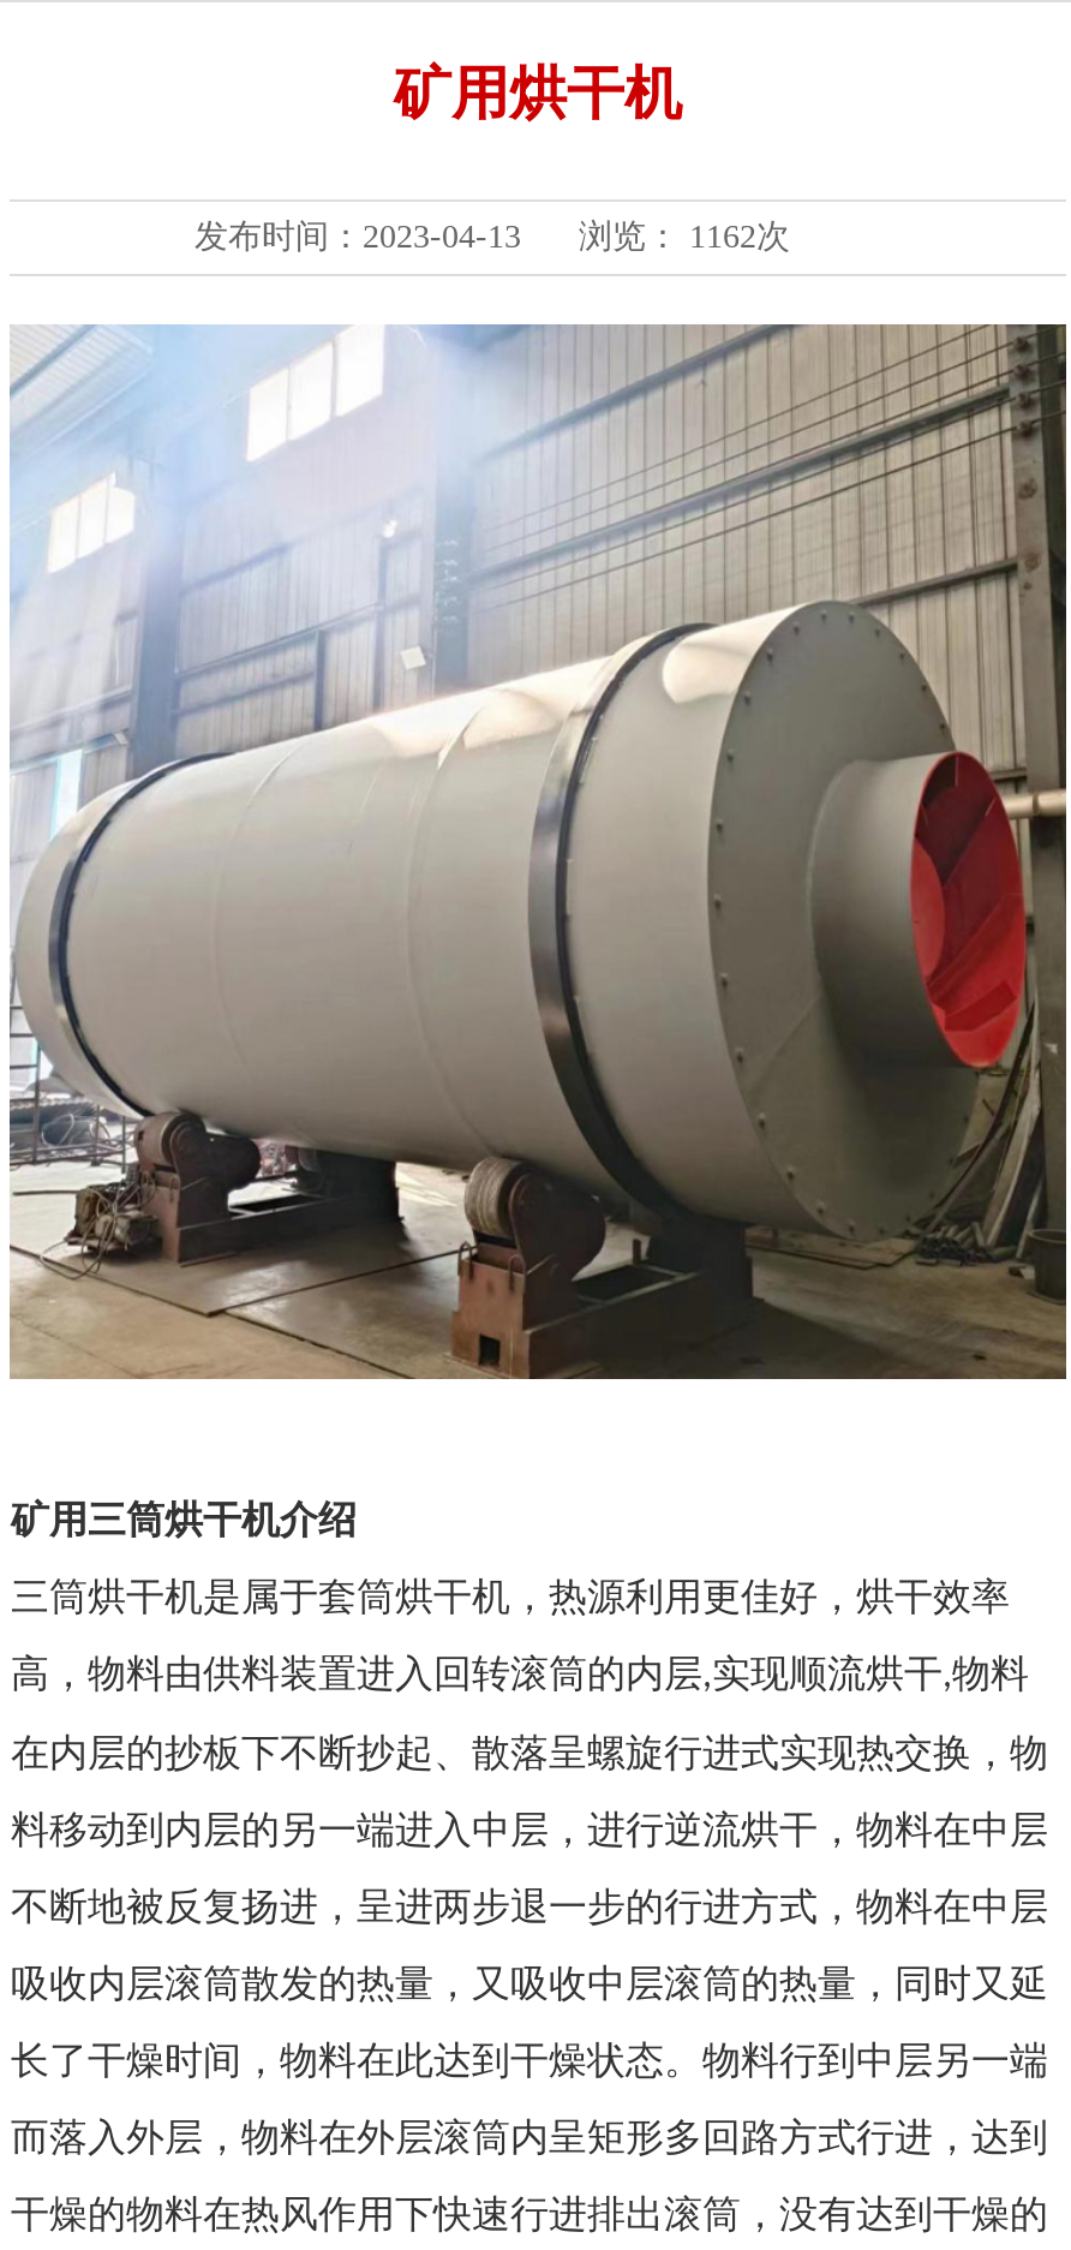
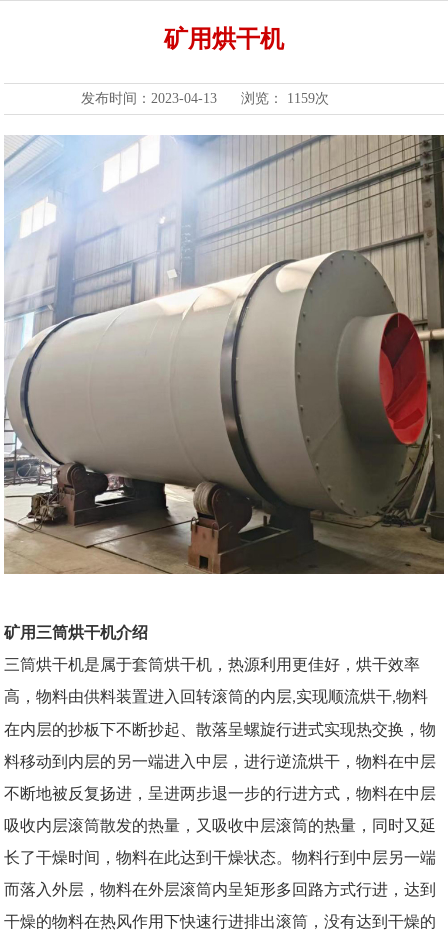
[195,219,790,255] 发布时间：2023-04-13 浏览：1162次 -> [81,91,329,106] 发布时间：2023-04-13 浏览：1159次

